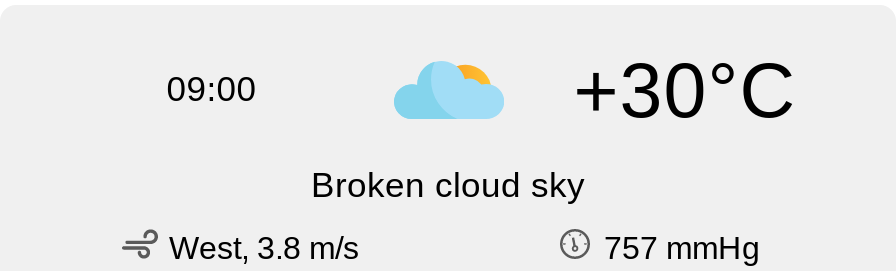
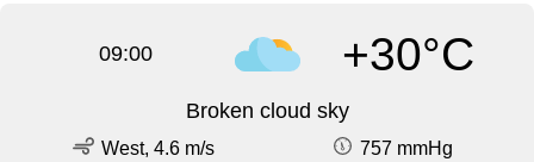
[169,232,359,266] West, 3.8 m/s -> [101,139,214,159] West, 4.6 m/s

